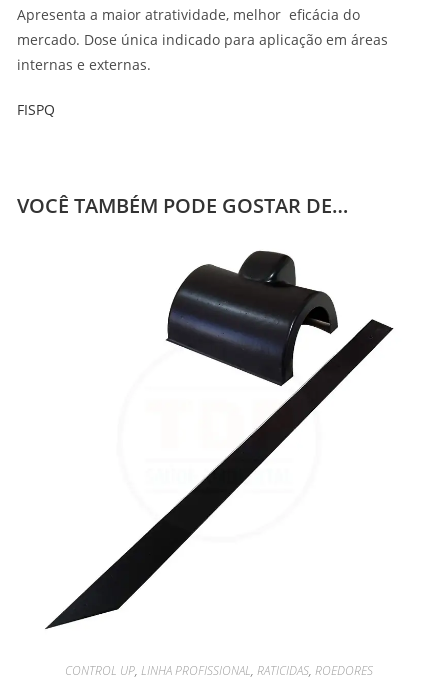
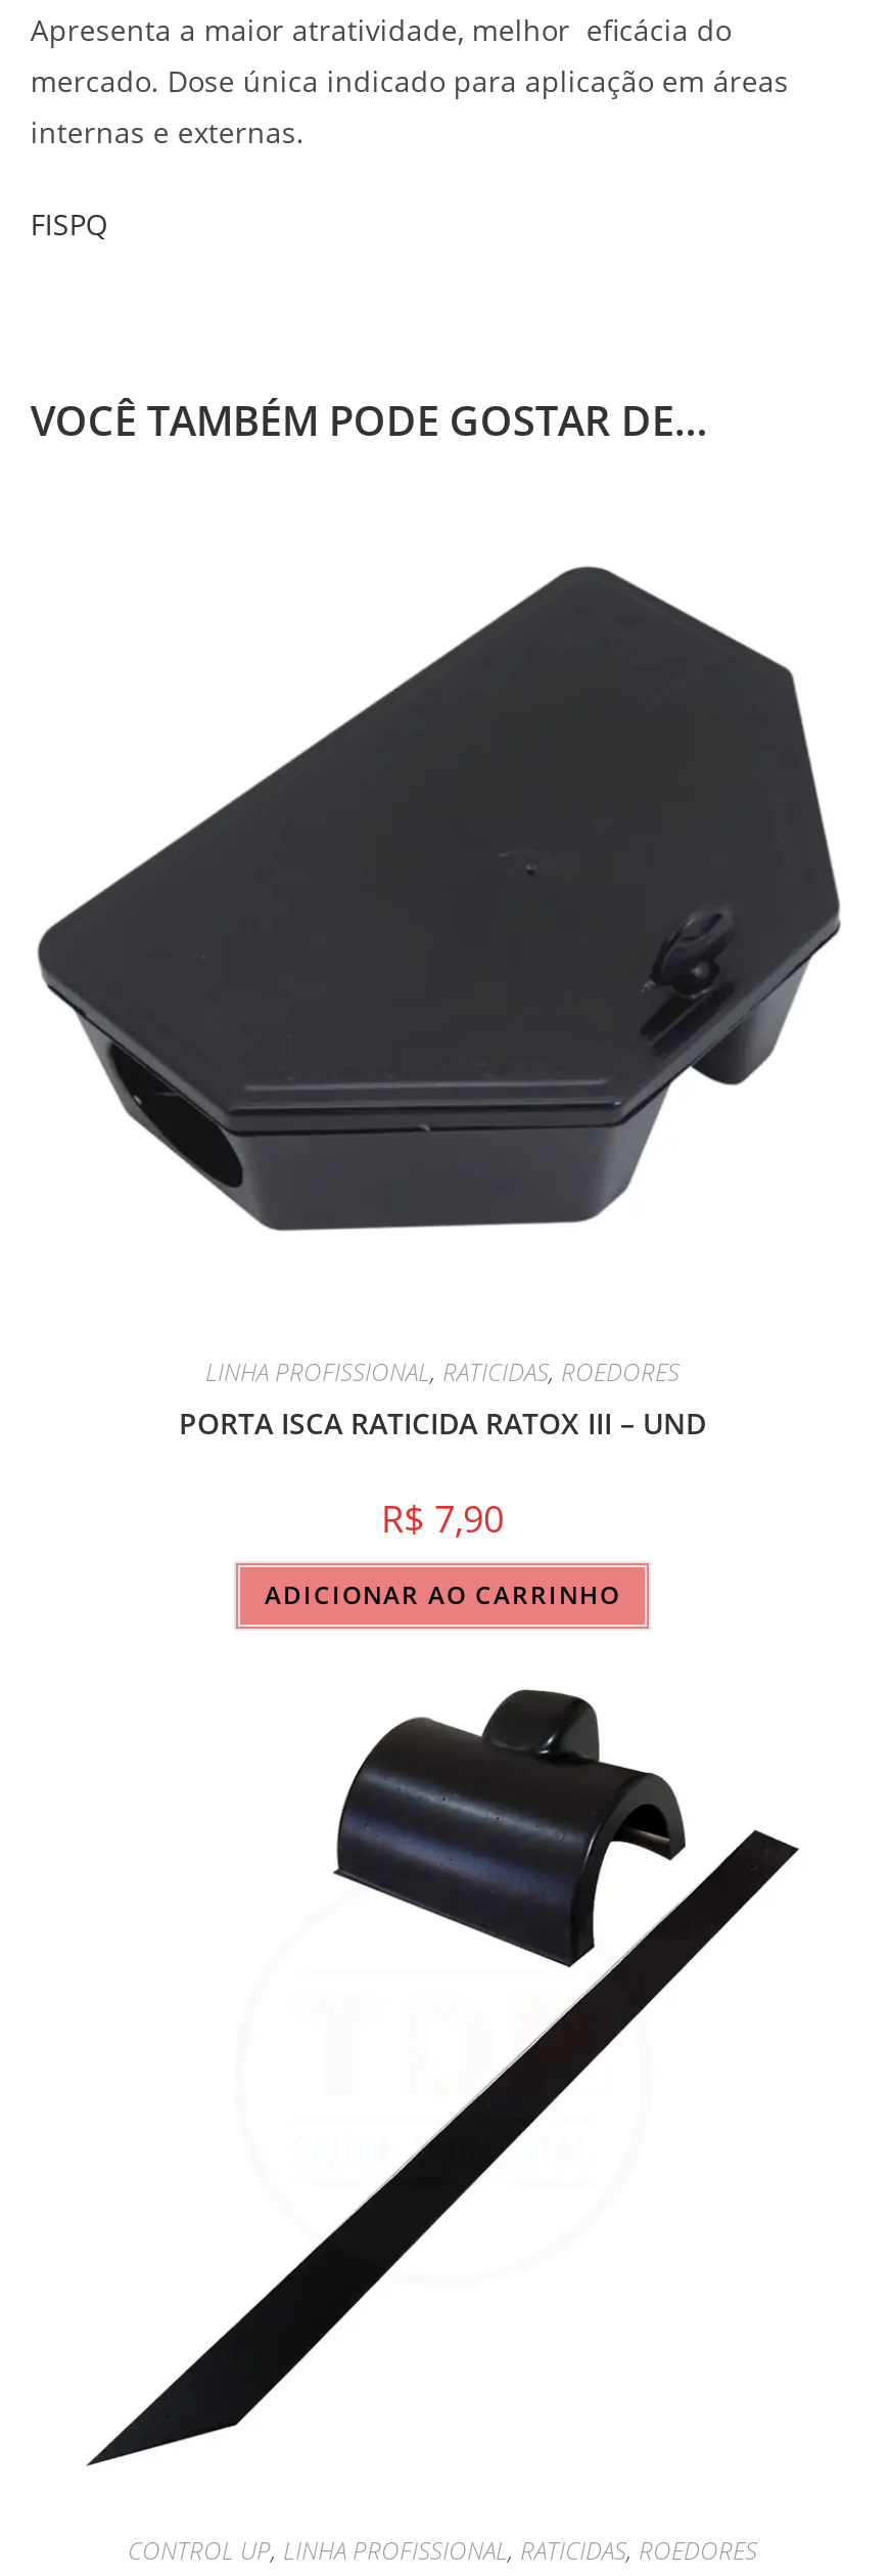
none -> [36,565,843,1232] [image]
none -> [179,1355,706,1613] LINHA PROFISSIONAL, RATICIDAS, ROEDORES | PORTA ISCA RATICIDA RATOX III – UND | R$7,90 | ADICIONAR AO CARRINHO

